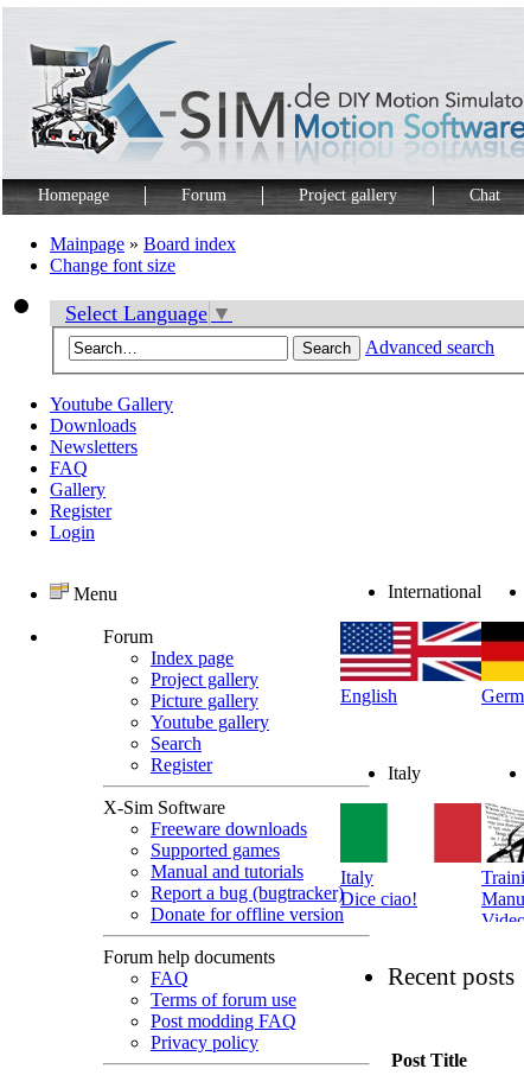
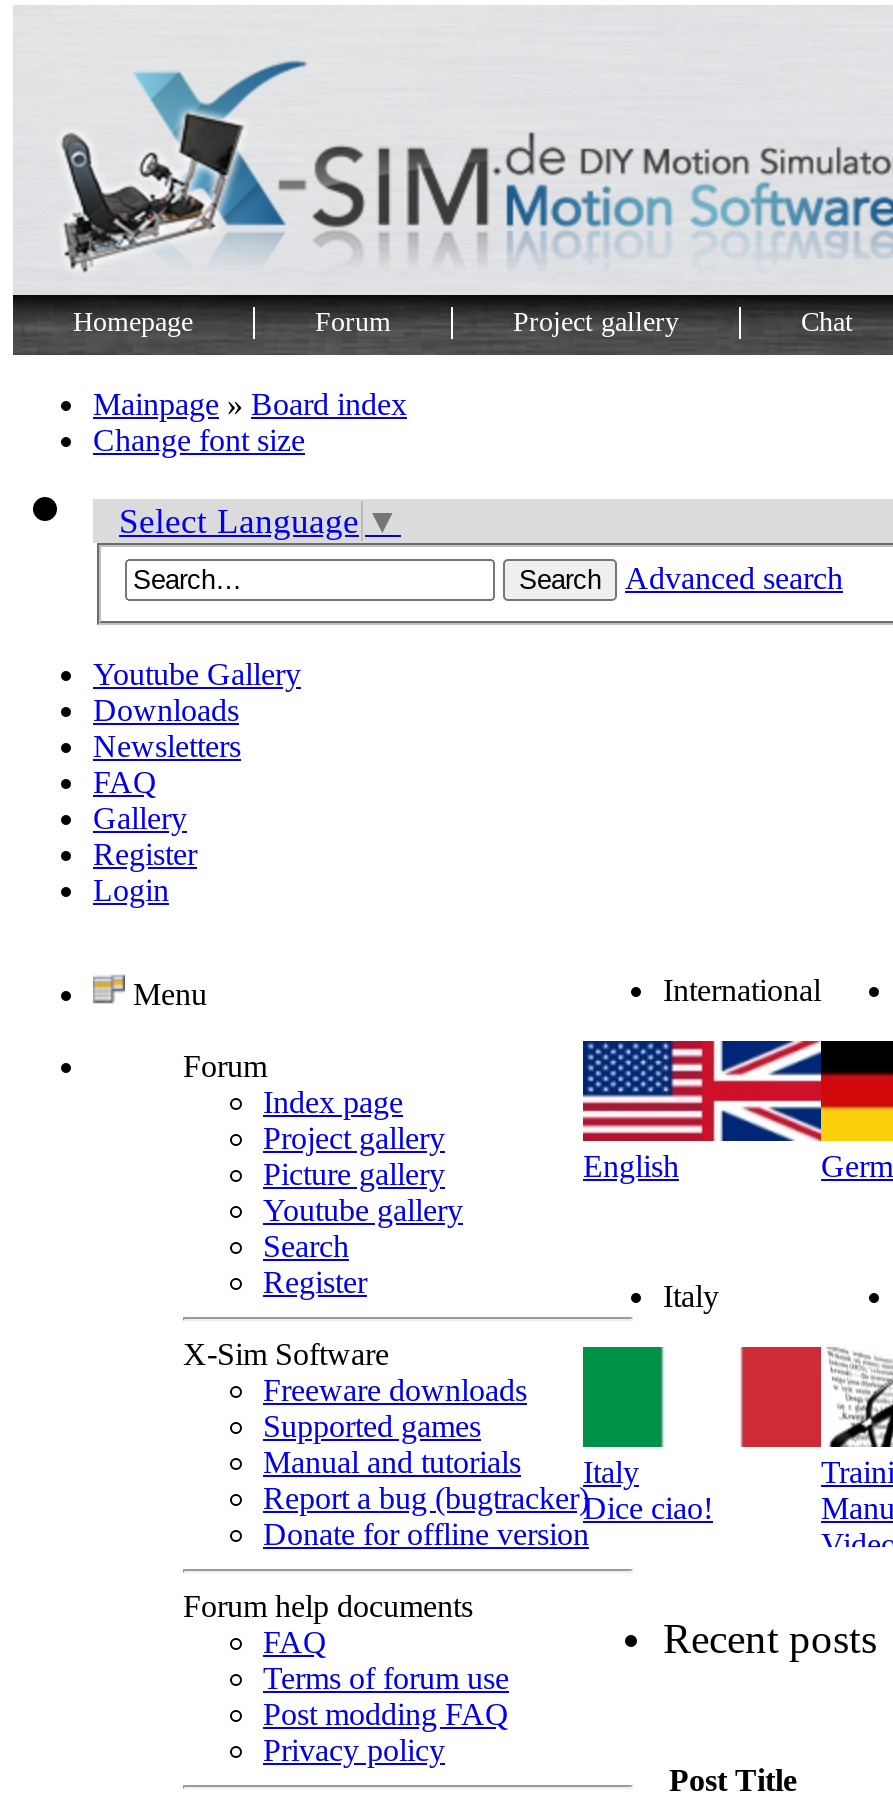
[30,44,138,164] [image] -> [61,69,245,273] [image]

